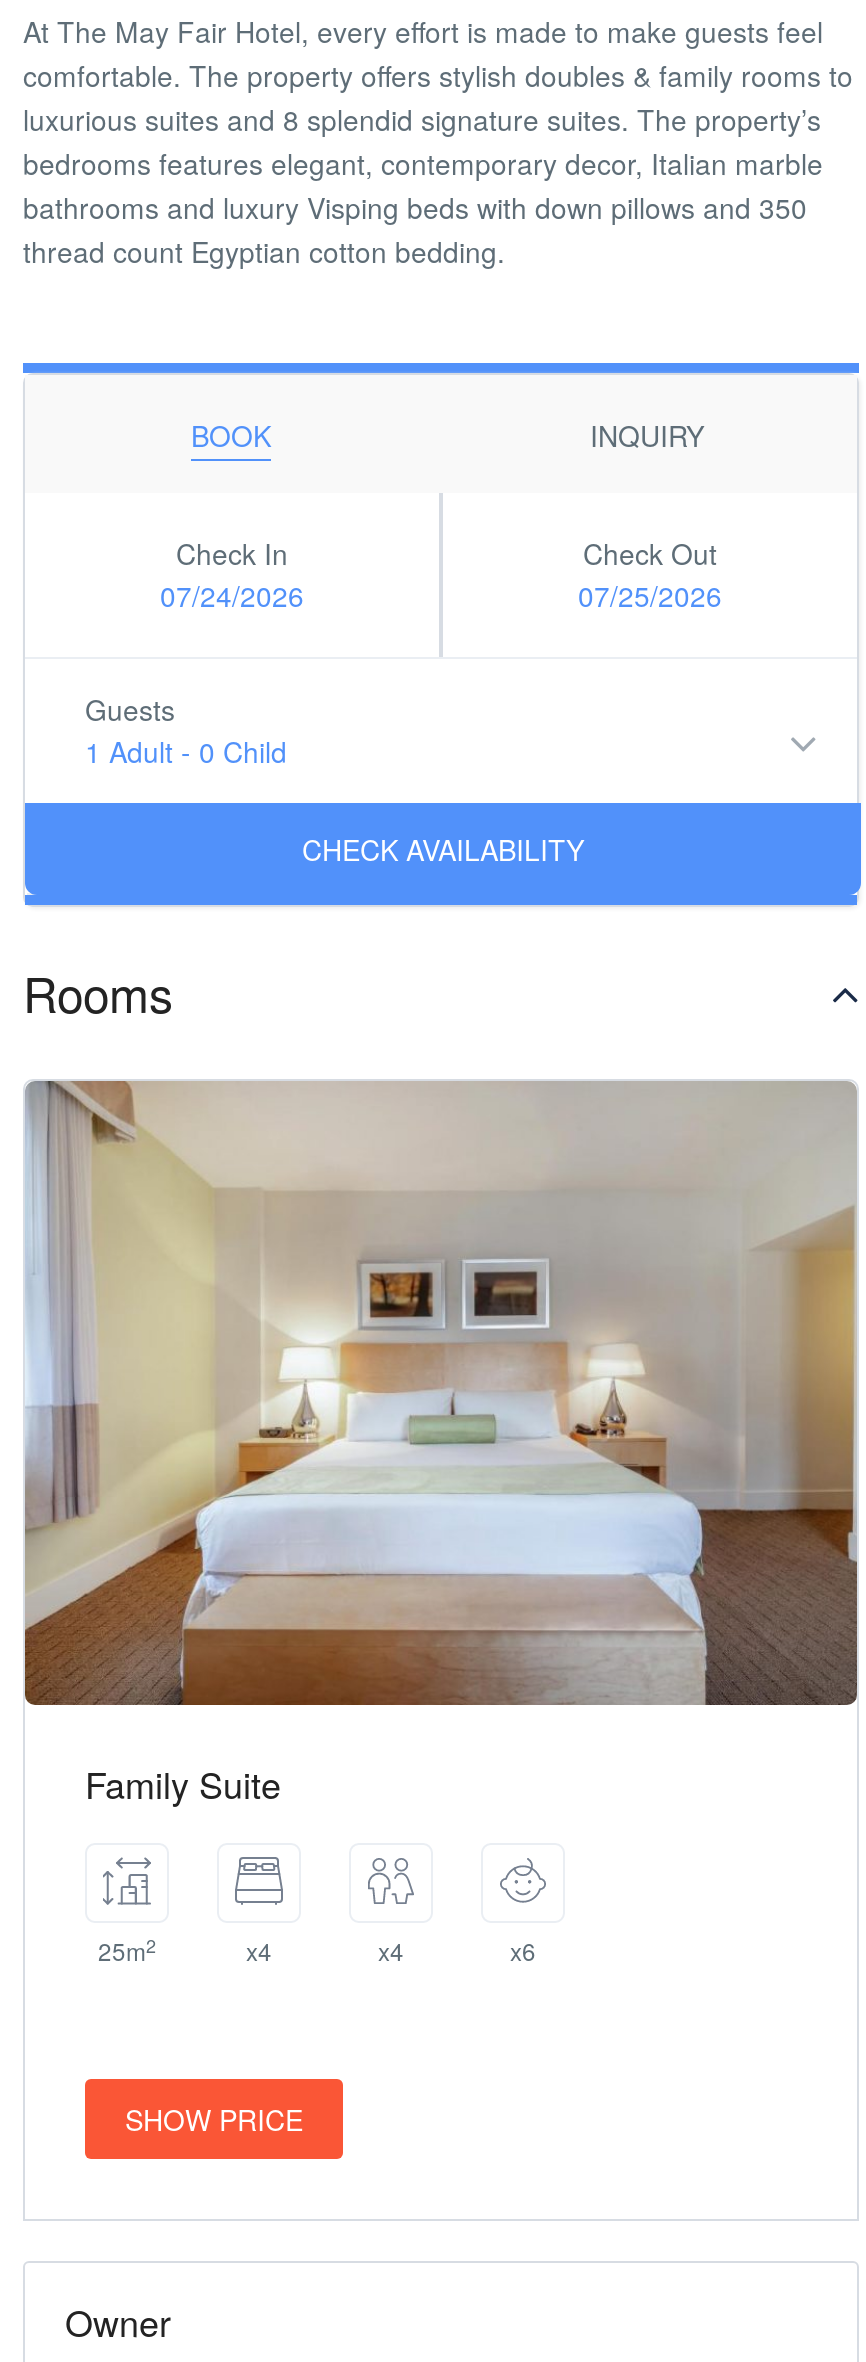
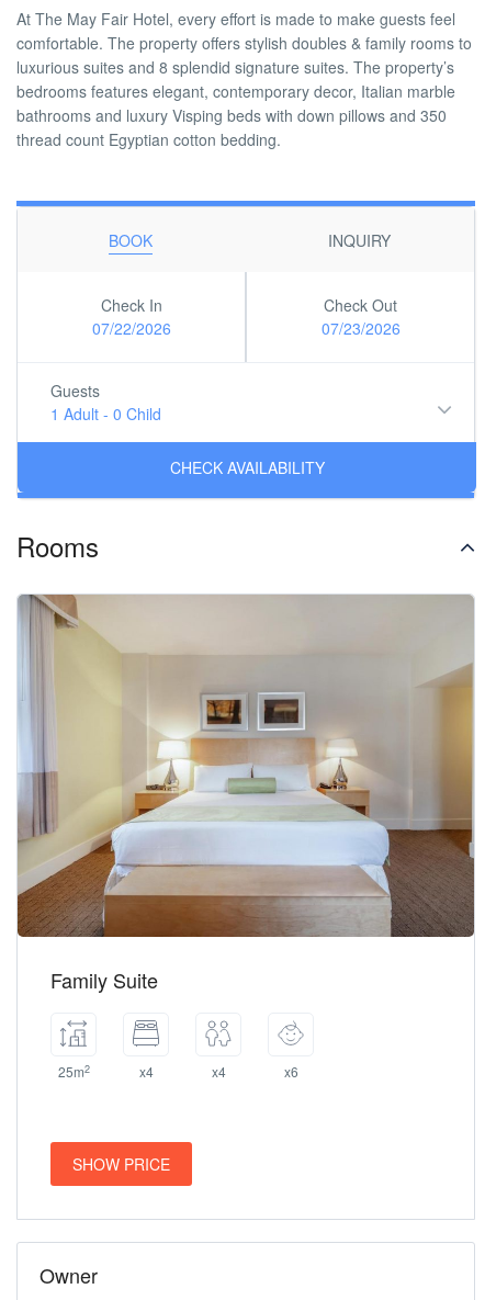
[160,575,304,615] 07/24/2026 -> [92,317,171,339] 07/22/2026
[578,575,722,615] 07/25/2026 -> [321,317,400,339] 07/23/2026

